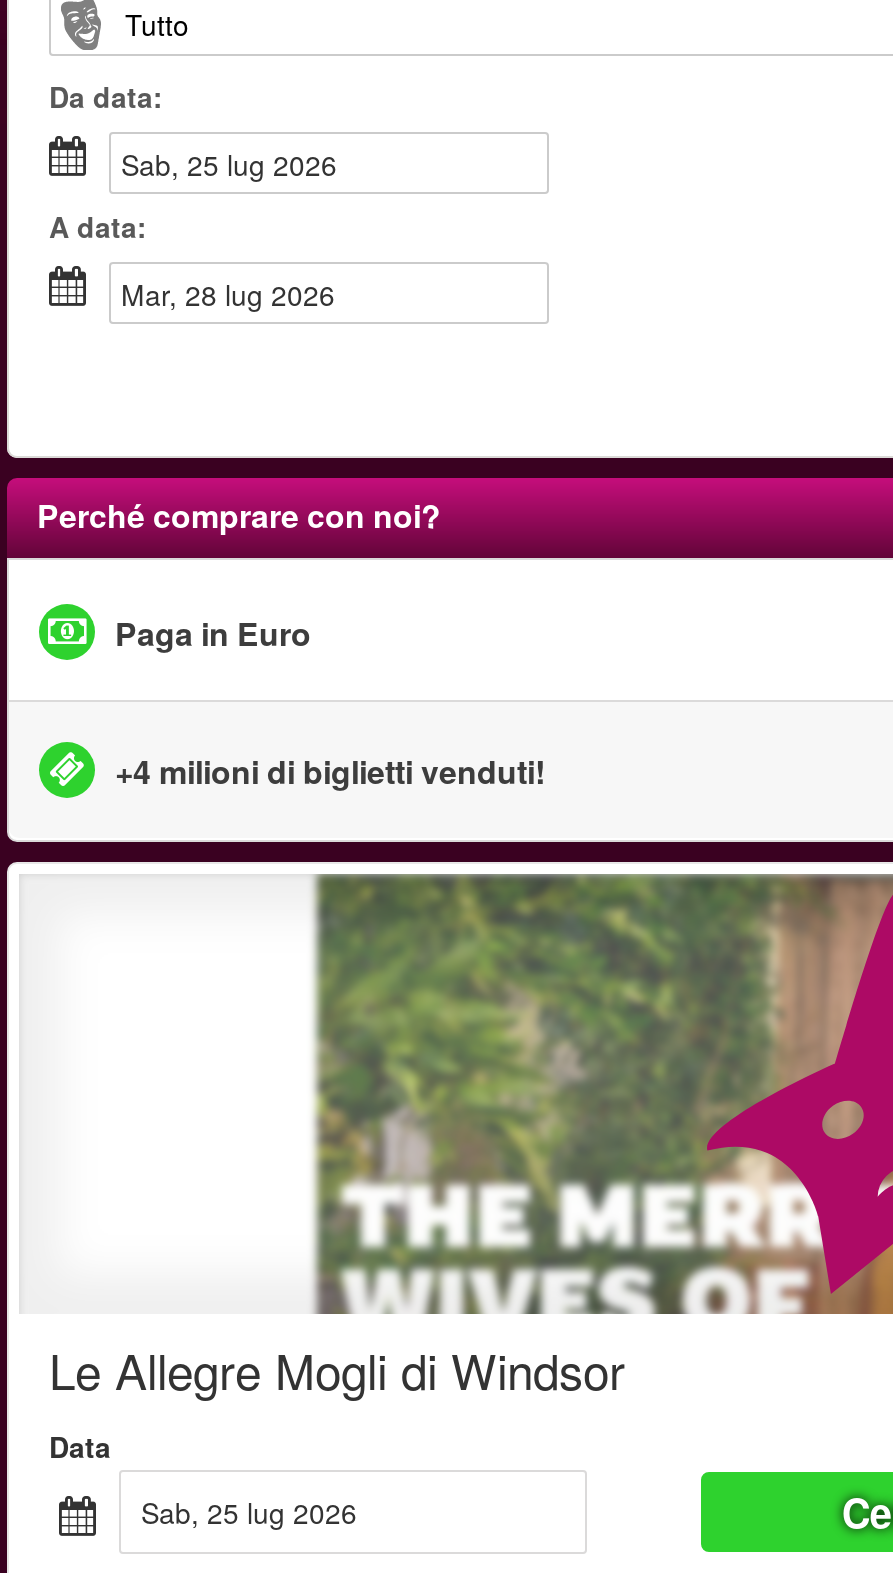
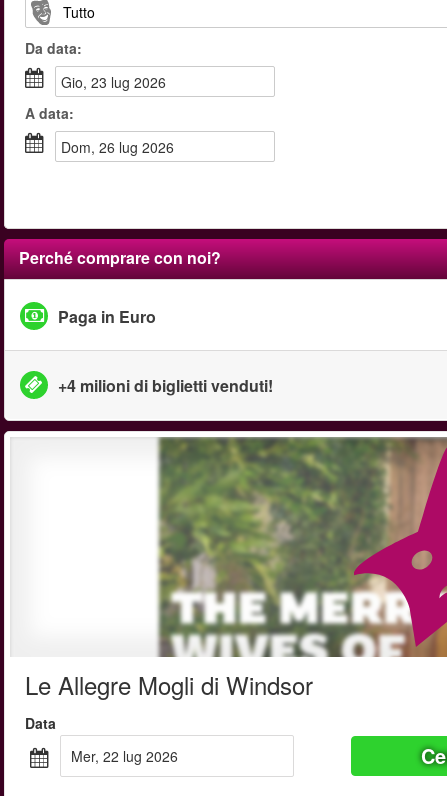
[139,144,337,184] sab, 25 lug 2026 -> [72,72,166,92] gio, 23 lug 2026
[145,274,335,314] mar, 28 lug 2026 -> [71,137,174,157] dom, 26 lug 2026
[159,1492,357,1532] sab, 25 lug 2026 -> [83,746,178,766] mer, 22 lug 2026

